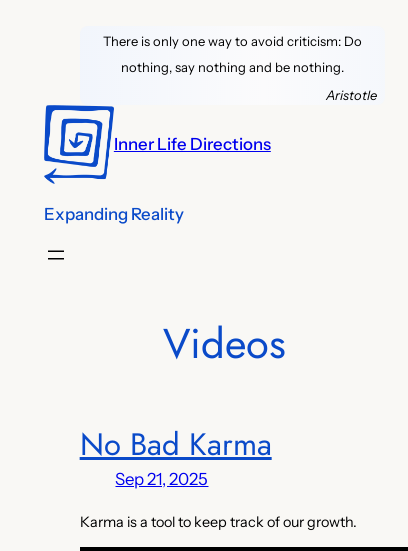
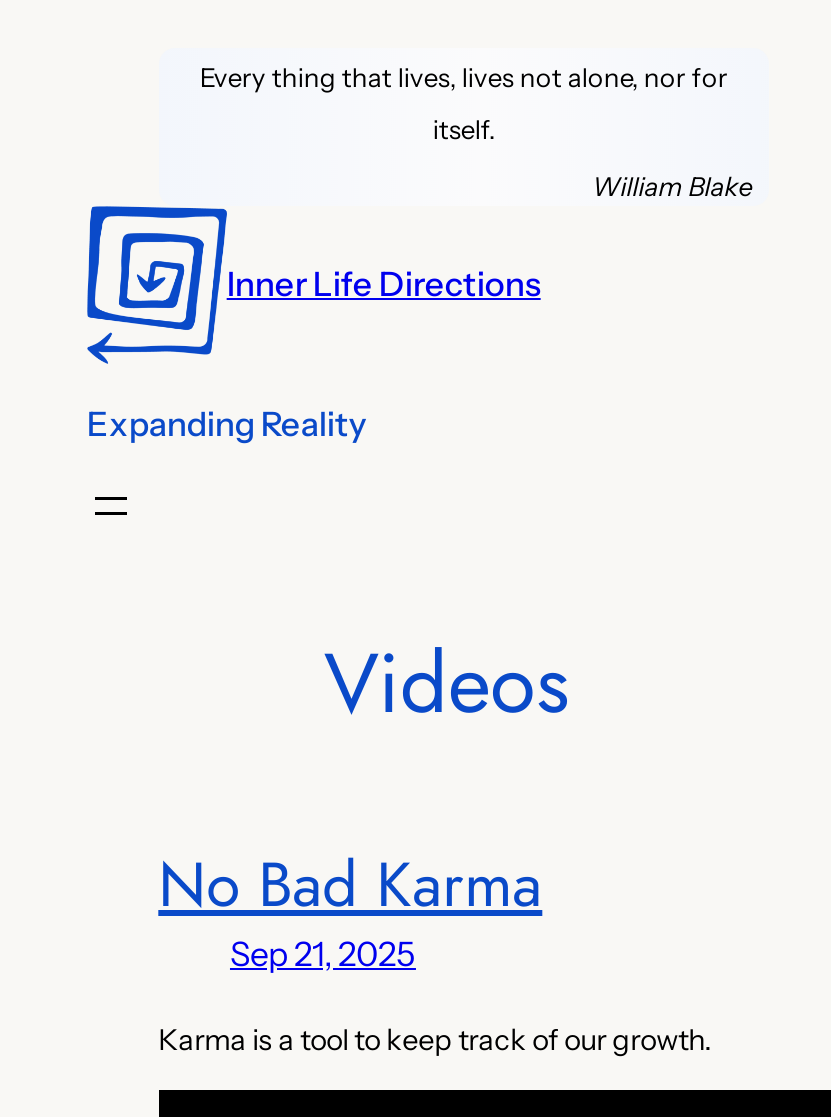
[103,32,362,48] There is only one way to avoid criticism: Do -> [200,60,728,92] Every thing that lives, lives not alone, nor for
[121,58,344,74] nothing, say nothing and be nothing. -> [433,112,495,144] itself.
[326,86,377,102] Aristotle -> [592,169,752,201] William Blake

